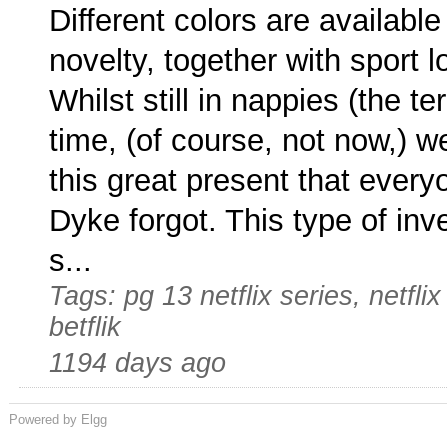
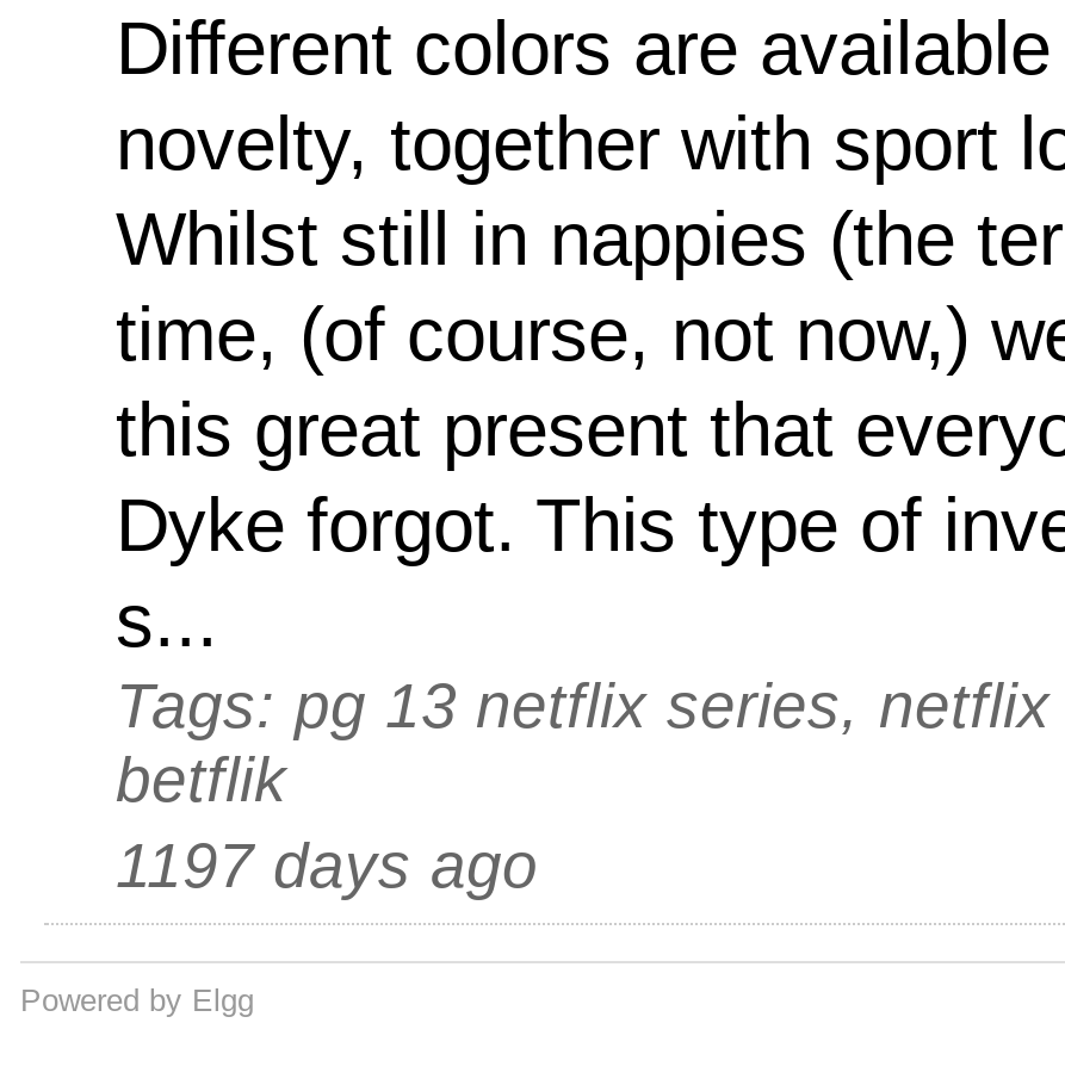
[49,348,226,378] 1194 days ago -> [116,830,538,901] 1197 days ago

